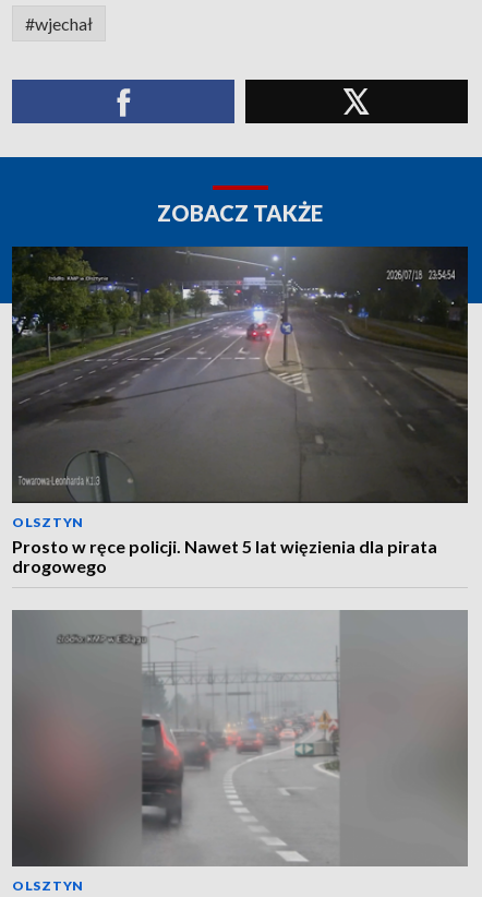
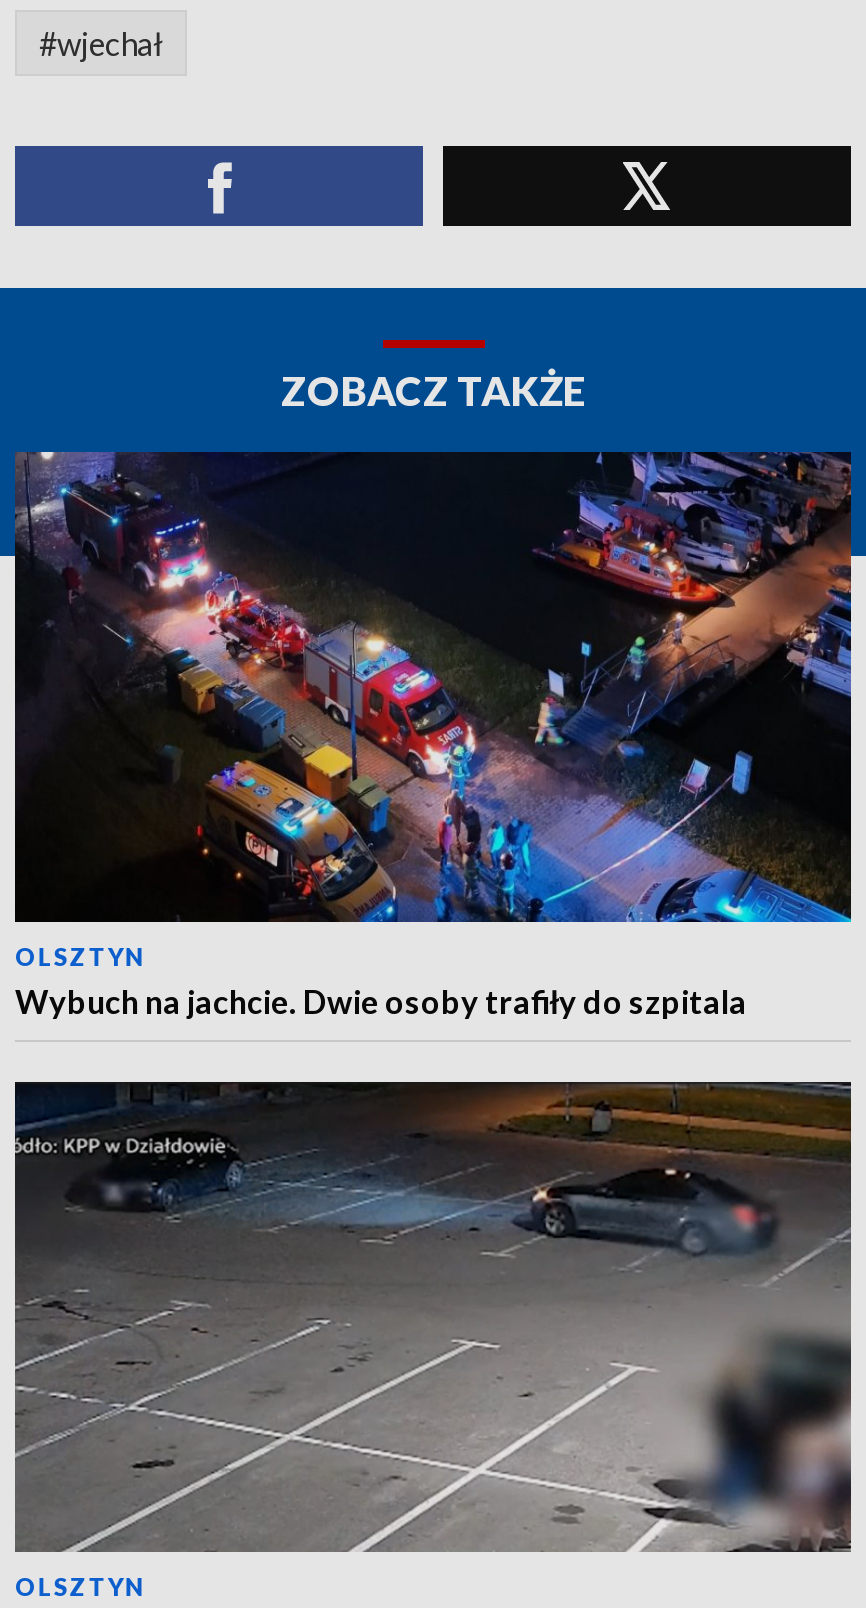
[11,246,469,576] [image] | Prosto w ręce policji. Nawet 5 lat więzienia dla pirata | drogowego -> [15,450,853,1020] [image] | Wybuch na jachcie. Dwie osoby trafiły do szpitala
[12,610,468,866] [image] -> [15,1080,851,1552] [image]

